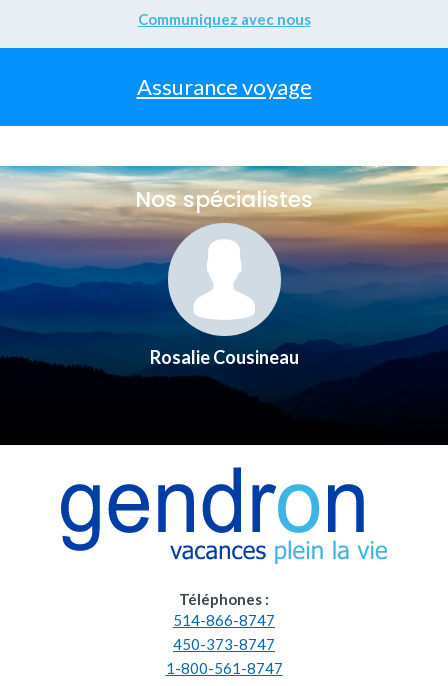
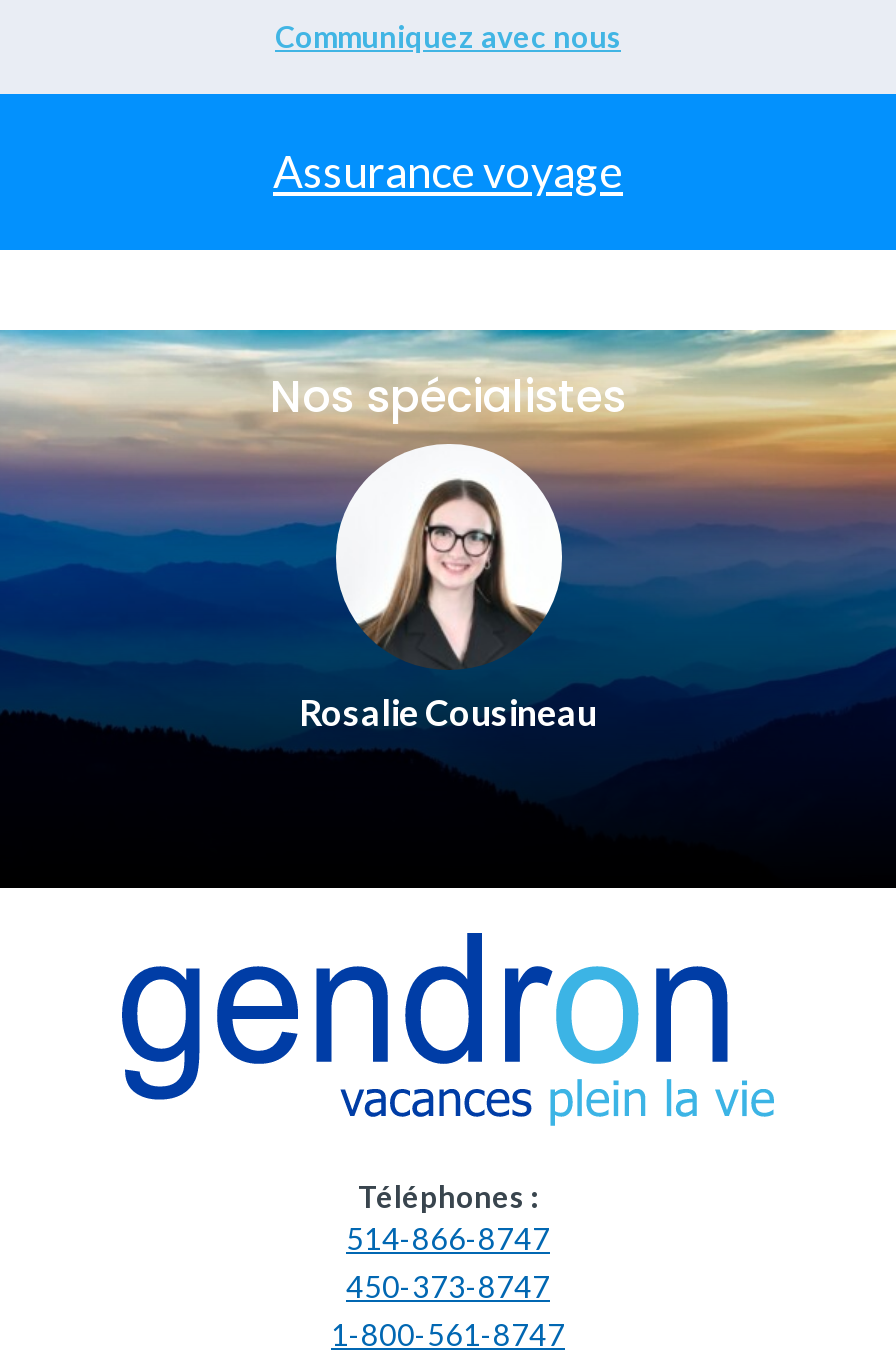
[171,225,278,337] [image] -> [340,446,560,670] [image]

